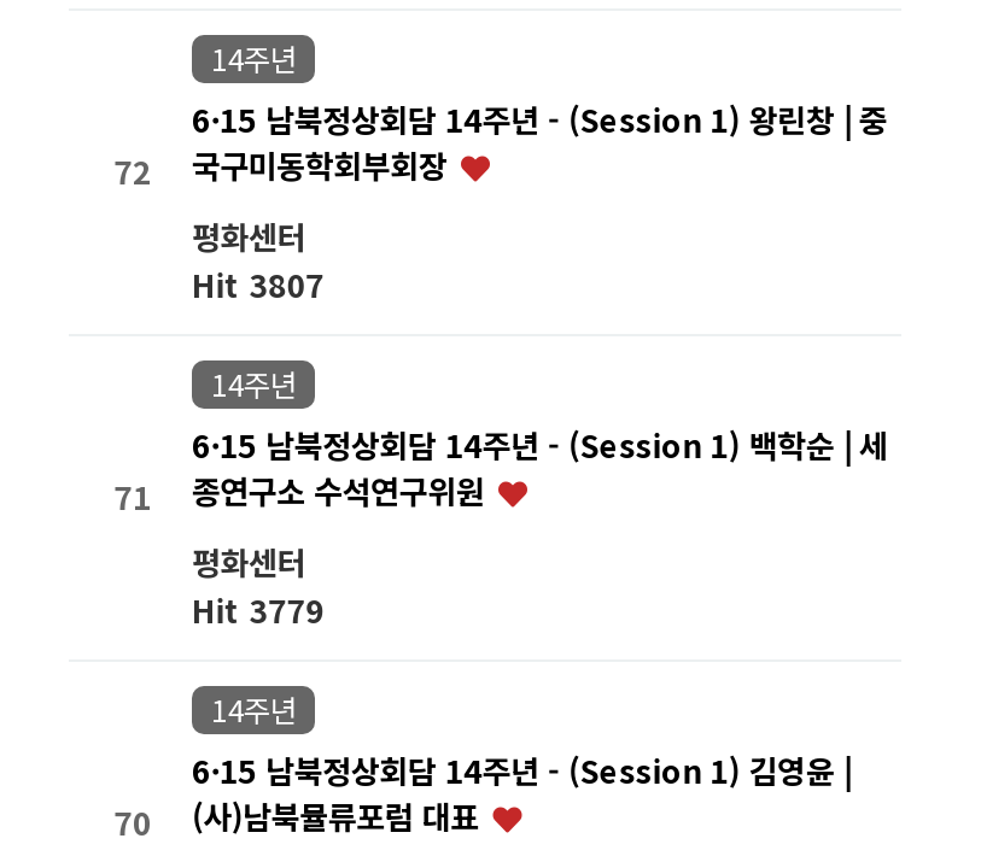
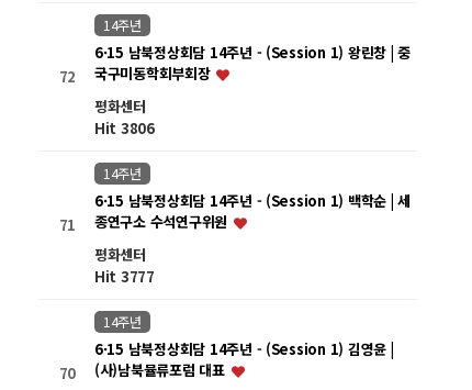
[192,261,424,307] Hit 3807 -> [94,117,200,138] Hit 3806
[192,587,424,633] Hit 3779 -> [94,266,200,287] Hit 3777

